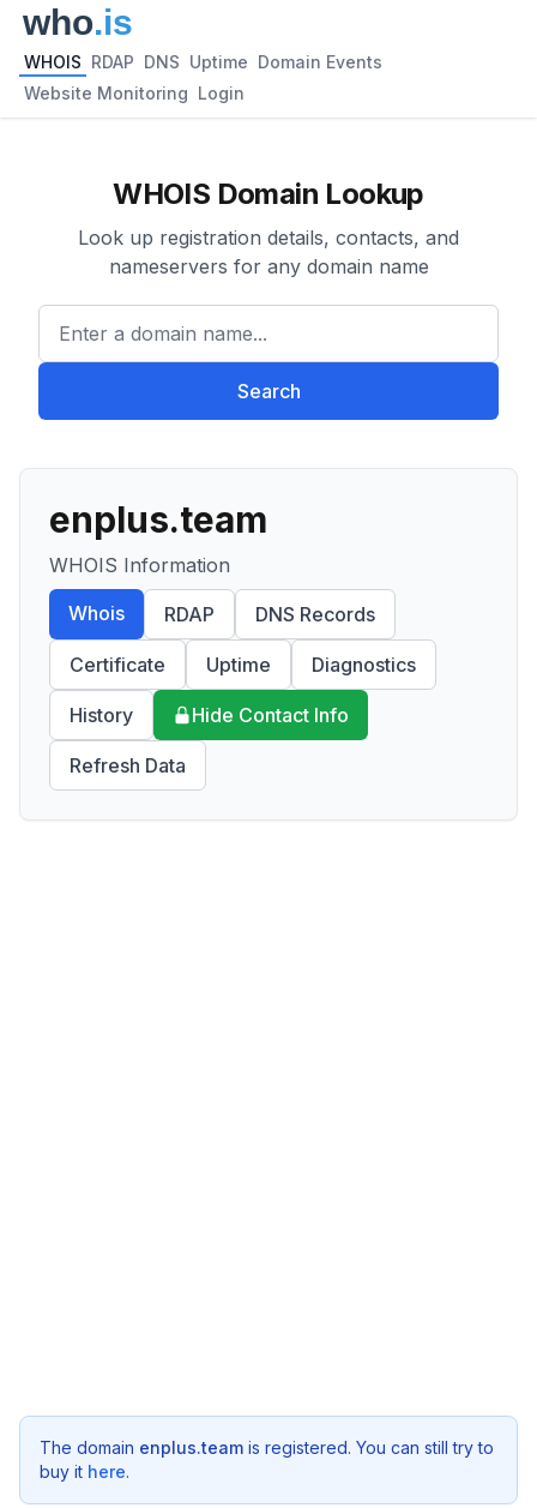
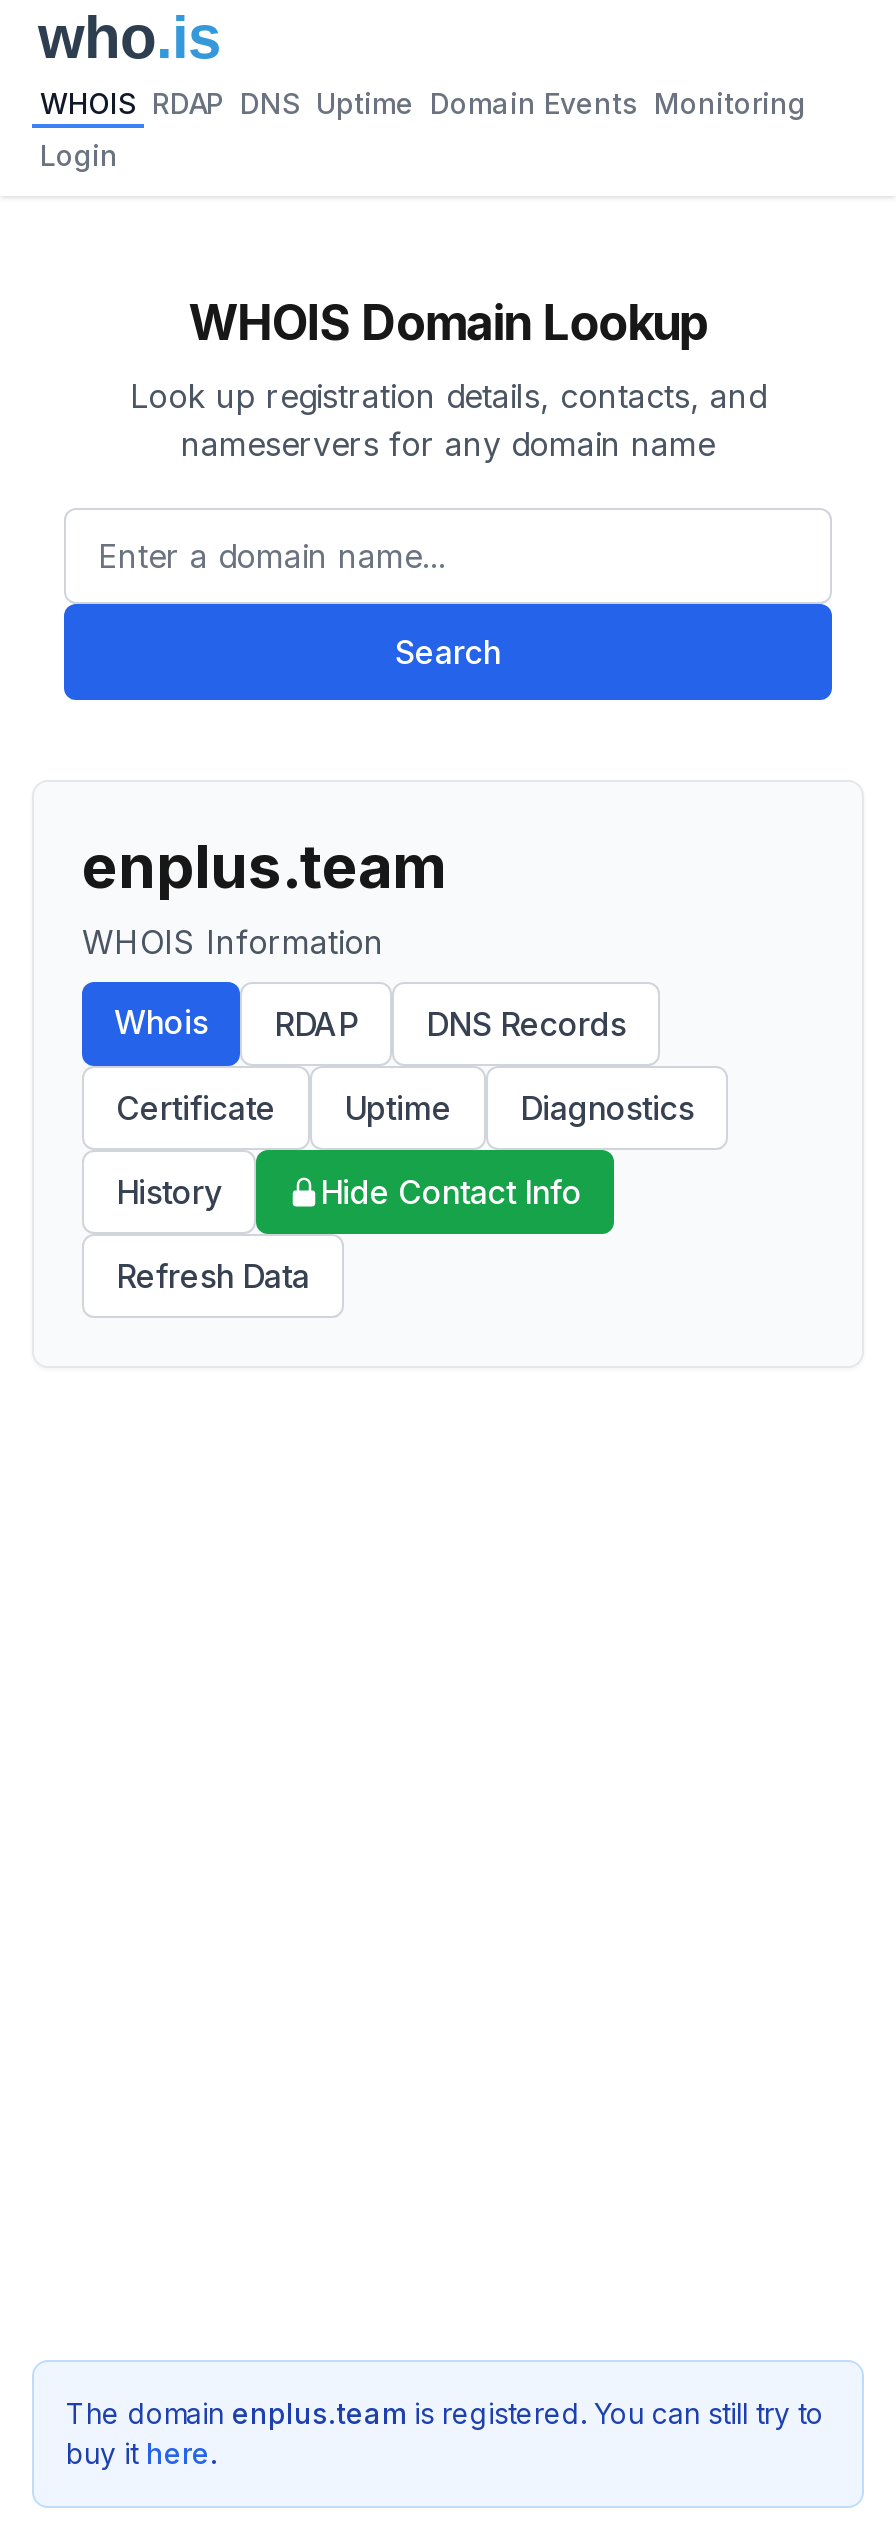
[24,52,382,72] WHOIS RDAP DNS Uptime Domain Events -> [40,86,806,120] WHOIS RDAP DNS Uptime Domain Events Monitoring
[24,83,245,103] Website Monitoring Login -> [40,138,118,172] Login

